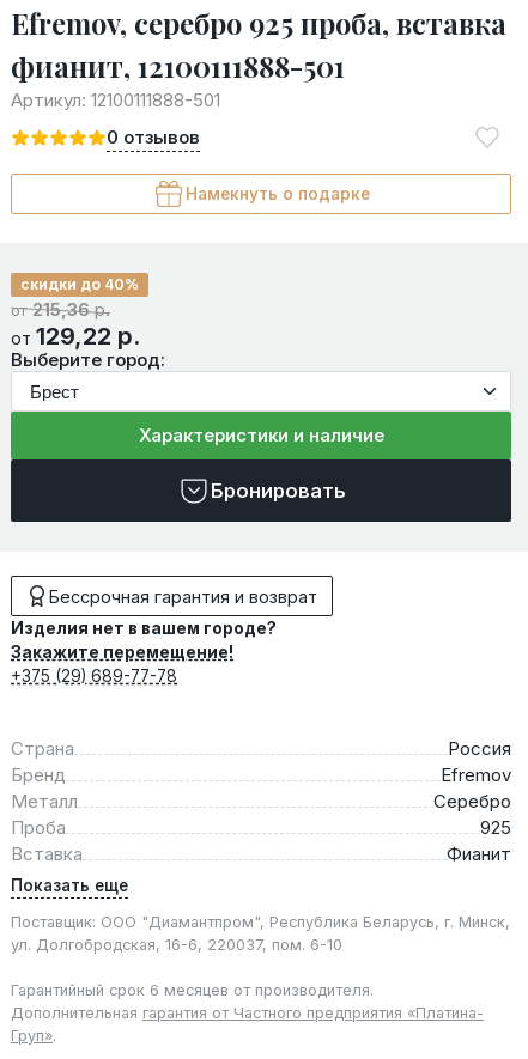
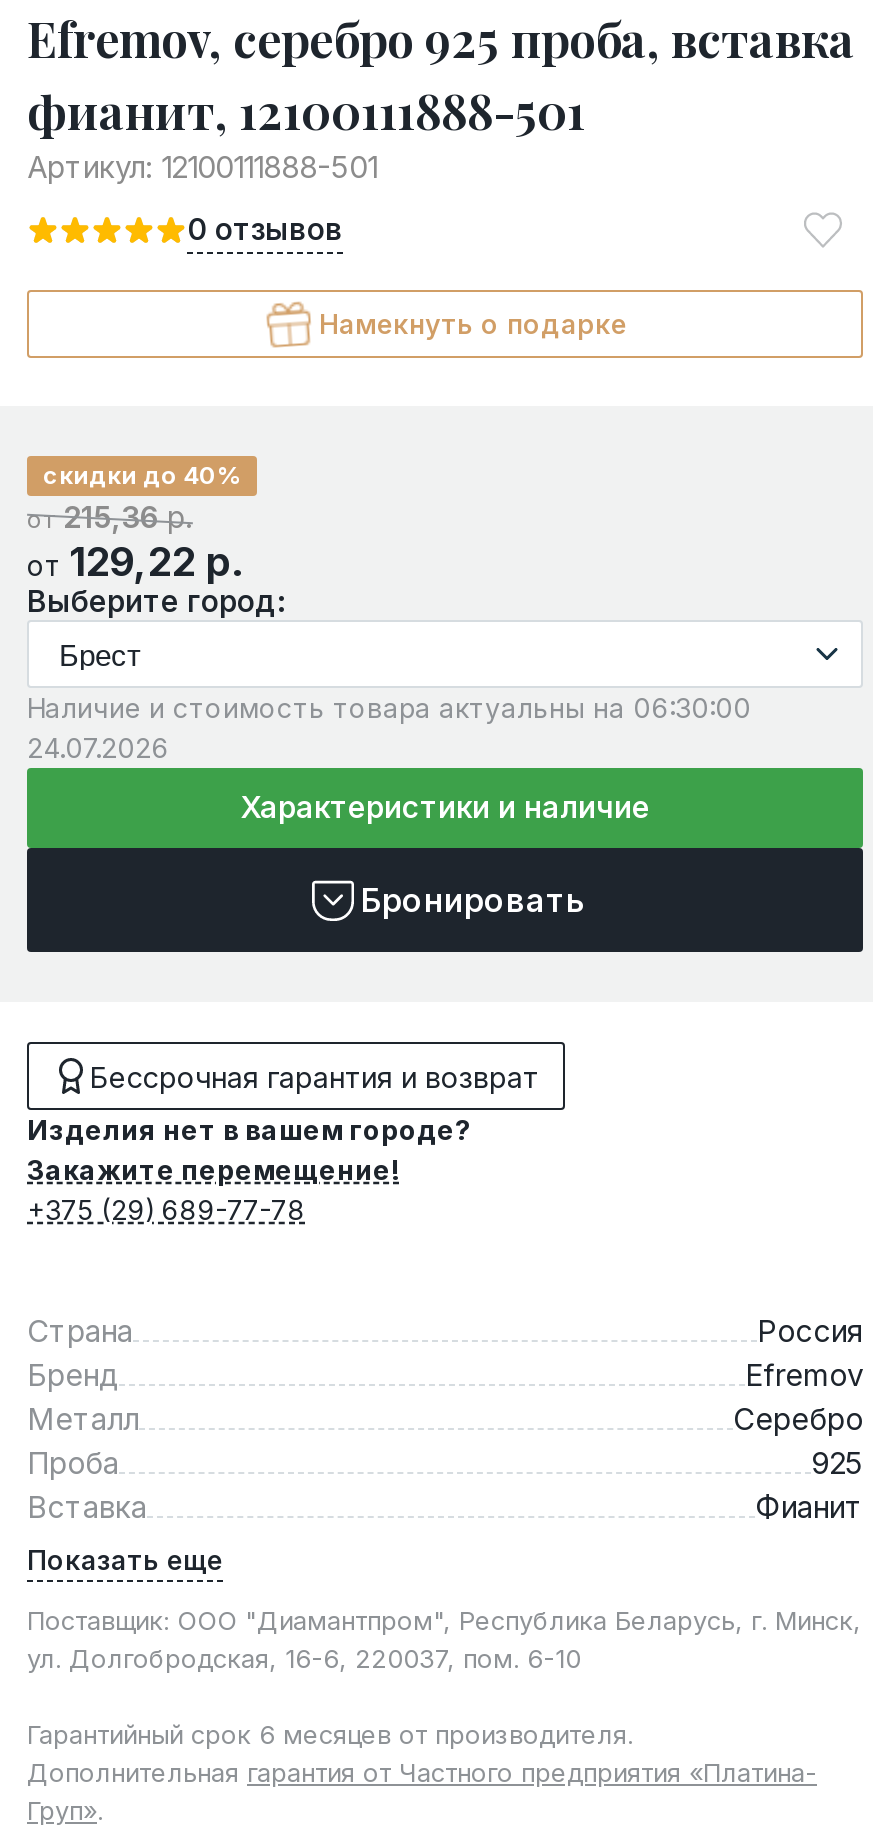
none -> [27,692,751,764] Наличие и стоимость товара актуальны на 06:30:00 | 24.07.2026

